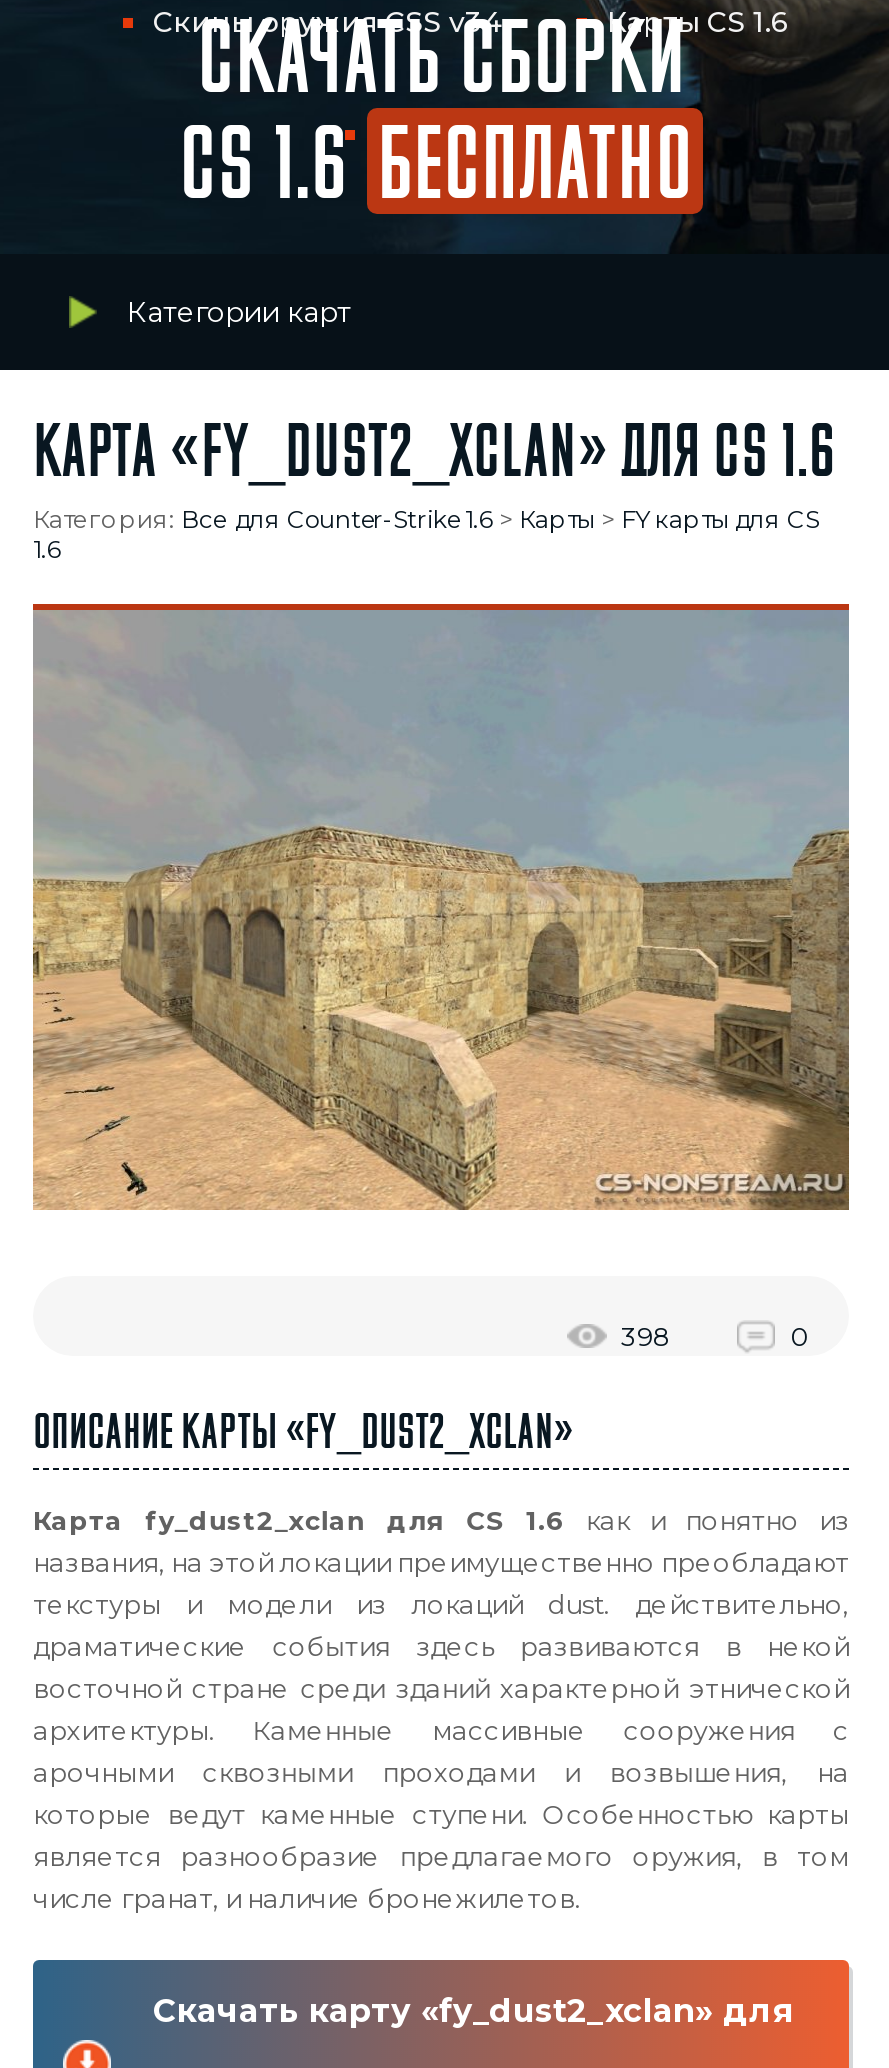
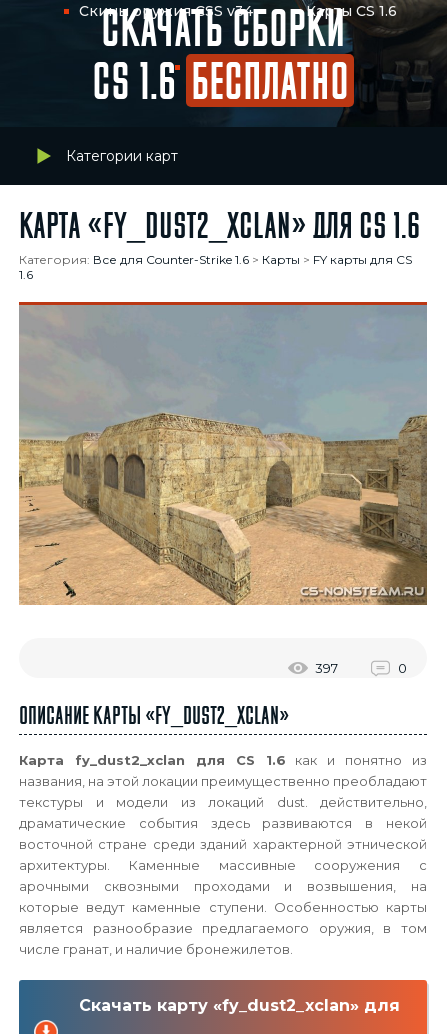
[621,1319,671,1351] 398 -> [315,660,338,676] 397

